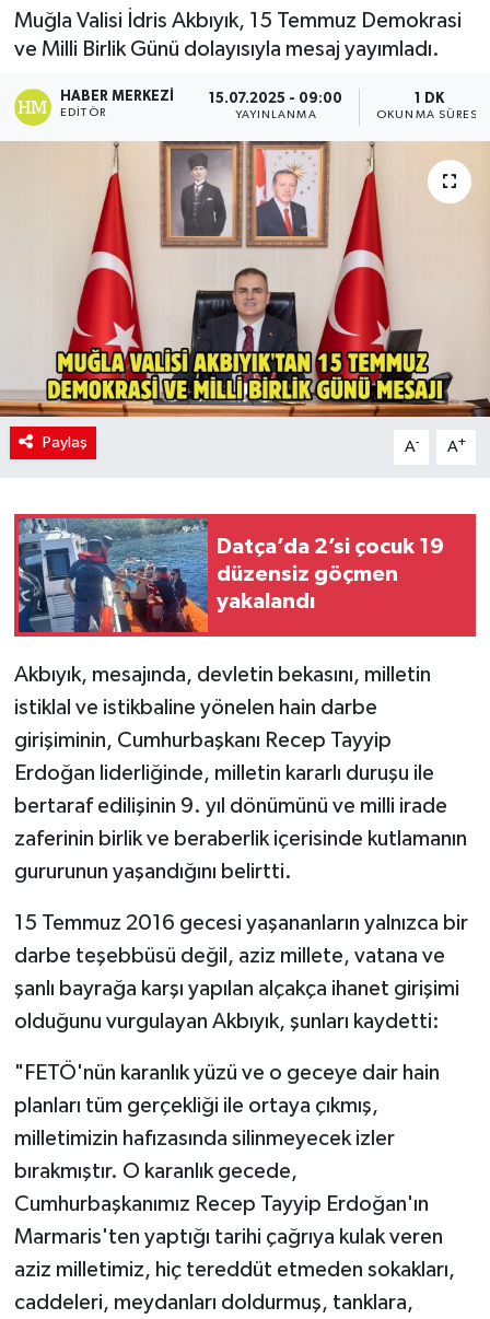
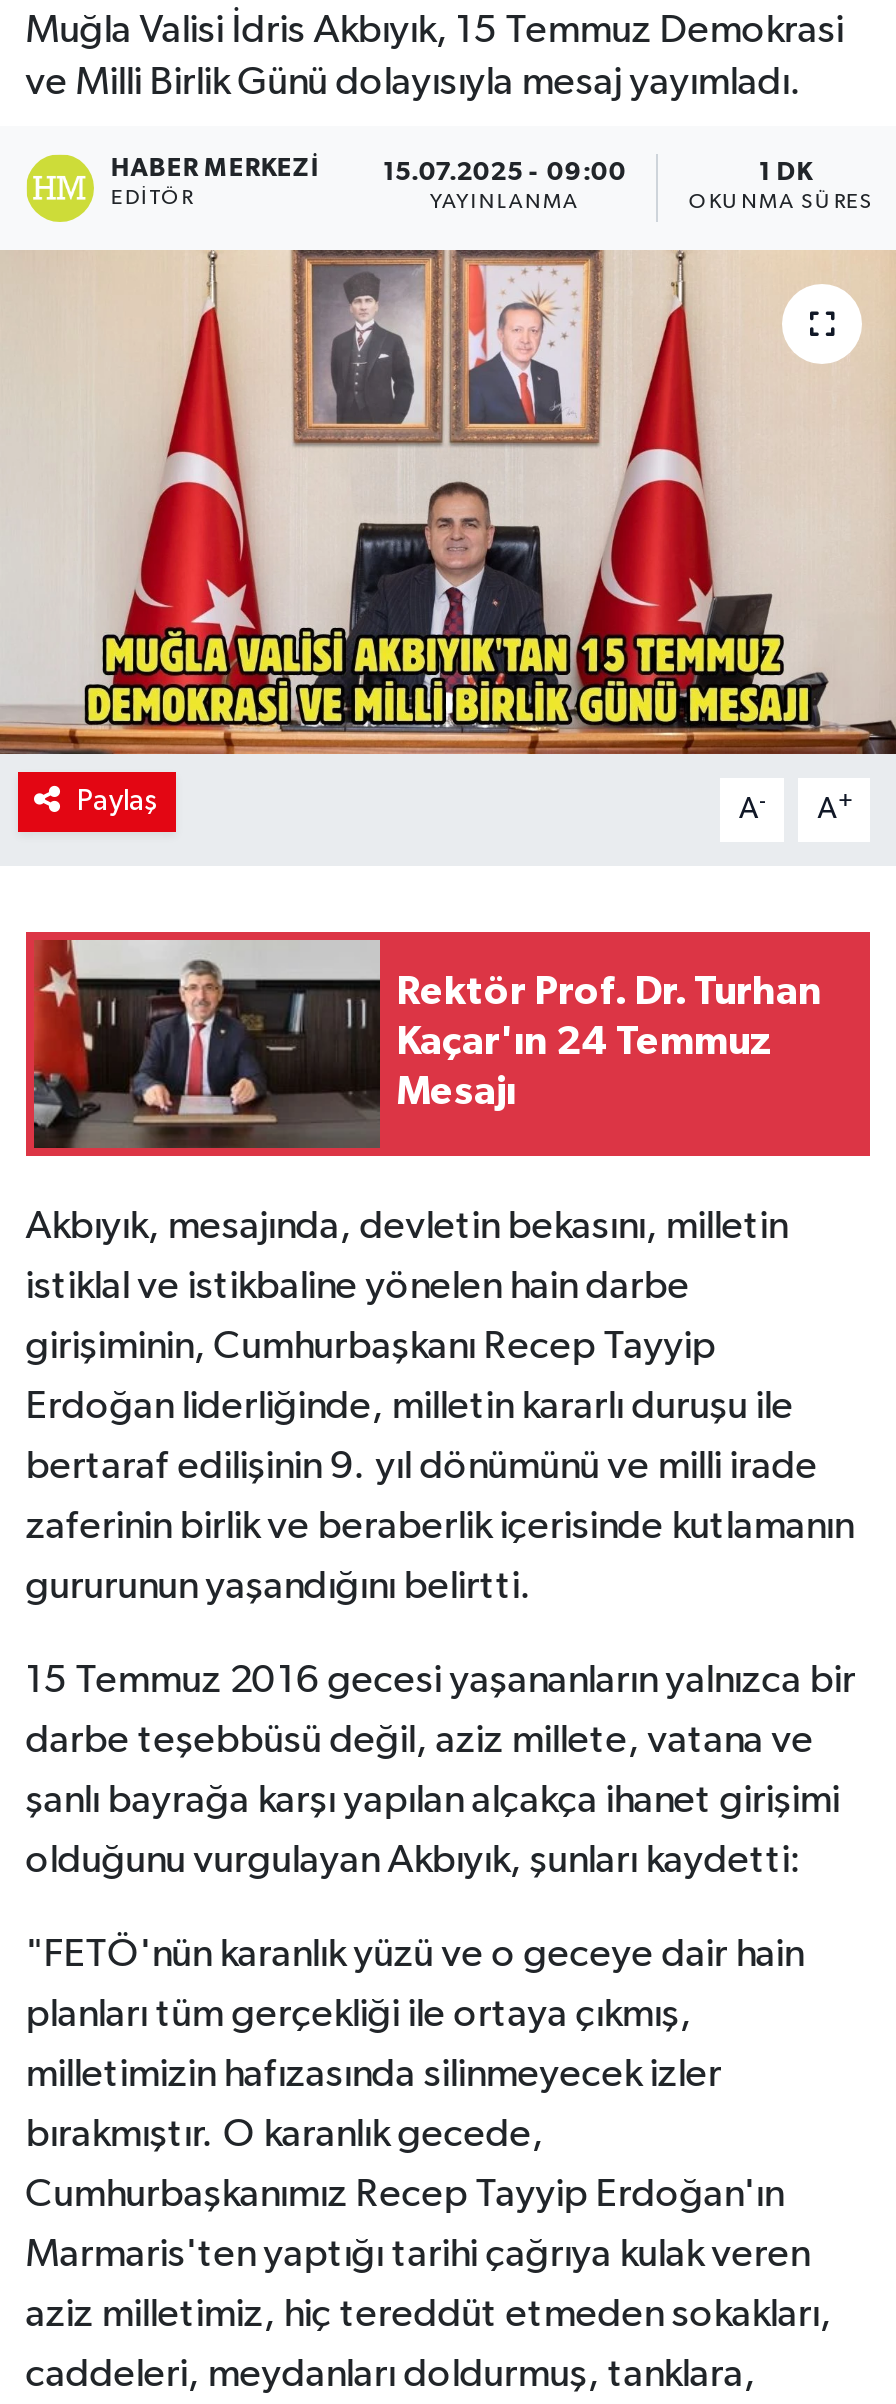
[17,517,444,633] [image] | Datça’da 2’si çocuk 19 | düzensiz göçmen | yakalandı -> [32,938,822,1150] [image] | Rektör Prof. Dr. Turhan | Kaçar'ın 24 Temmuz | Mesajı

